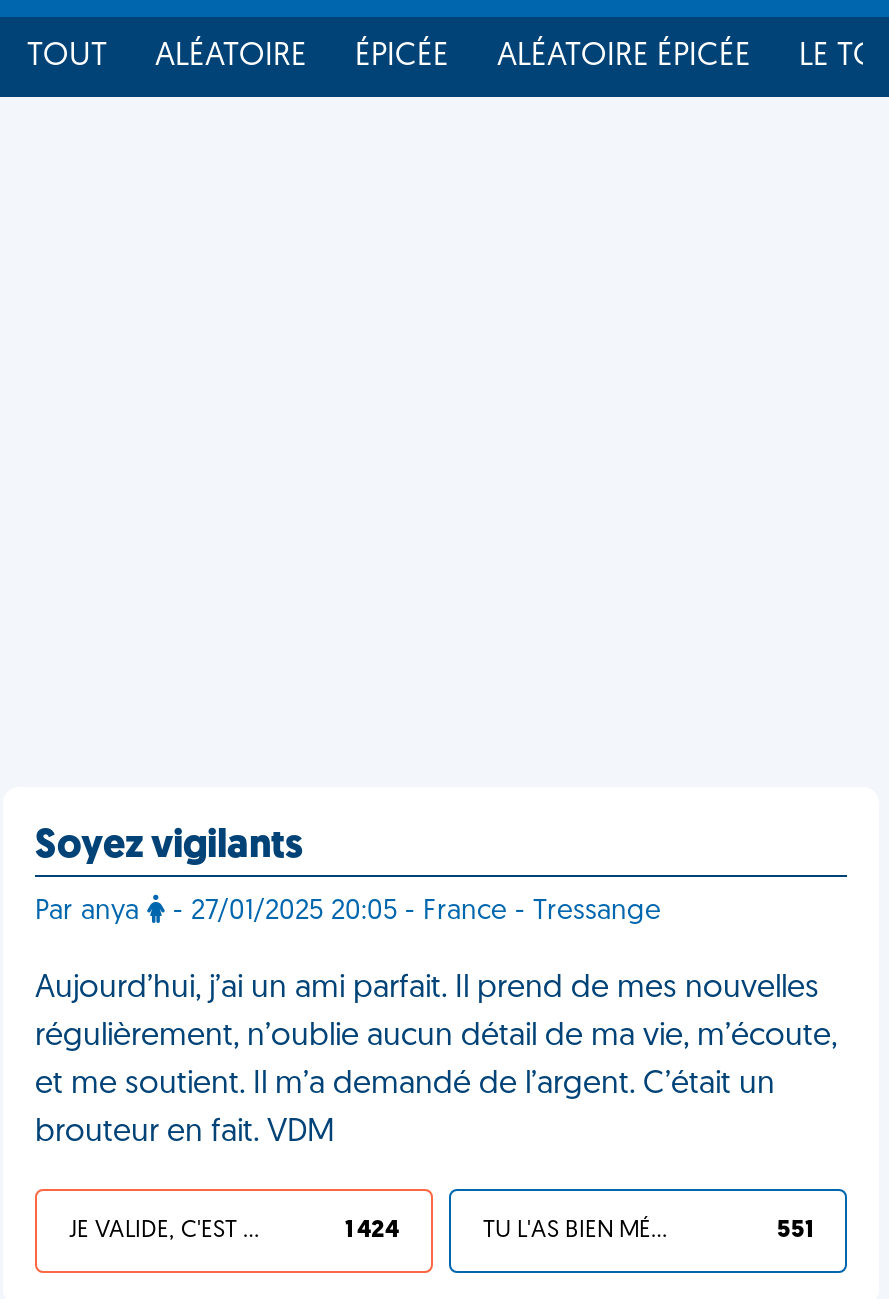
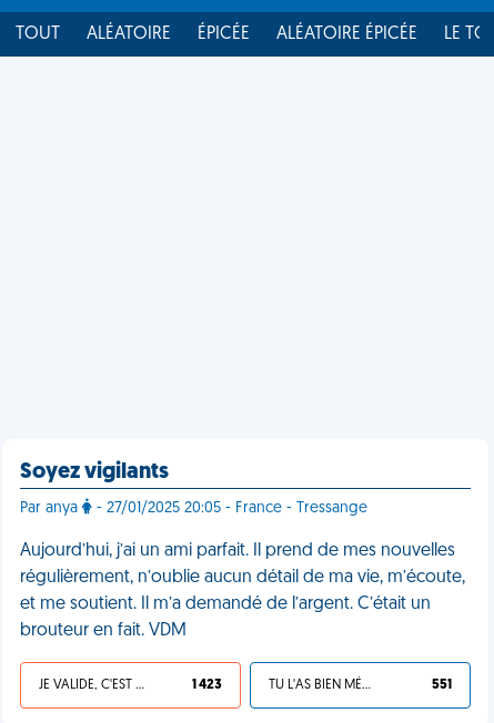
[345,1219,399,1243] 1 424 -> [192,679,222,692] 1 423

